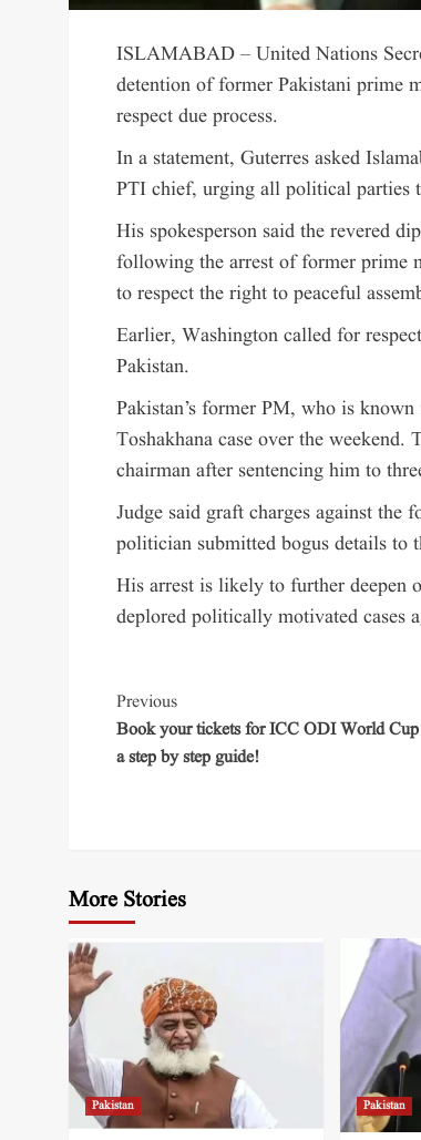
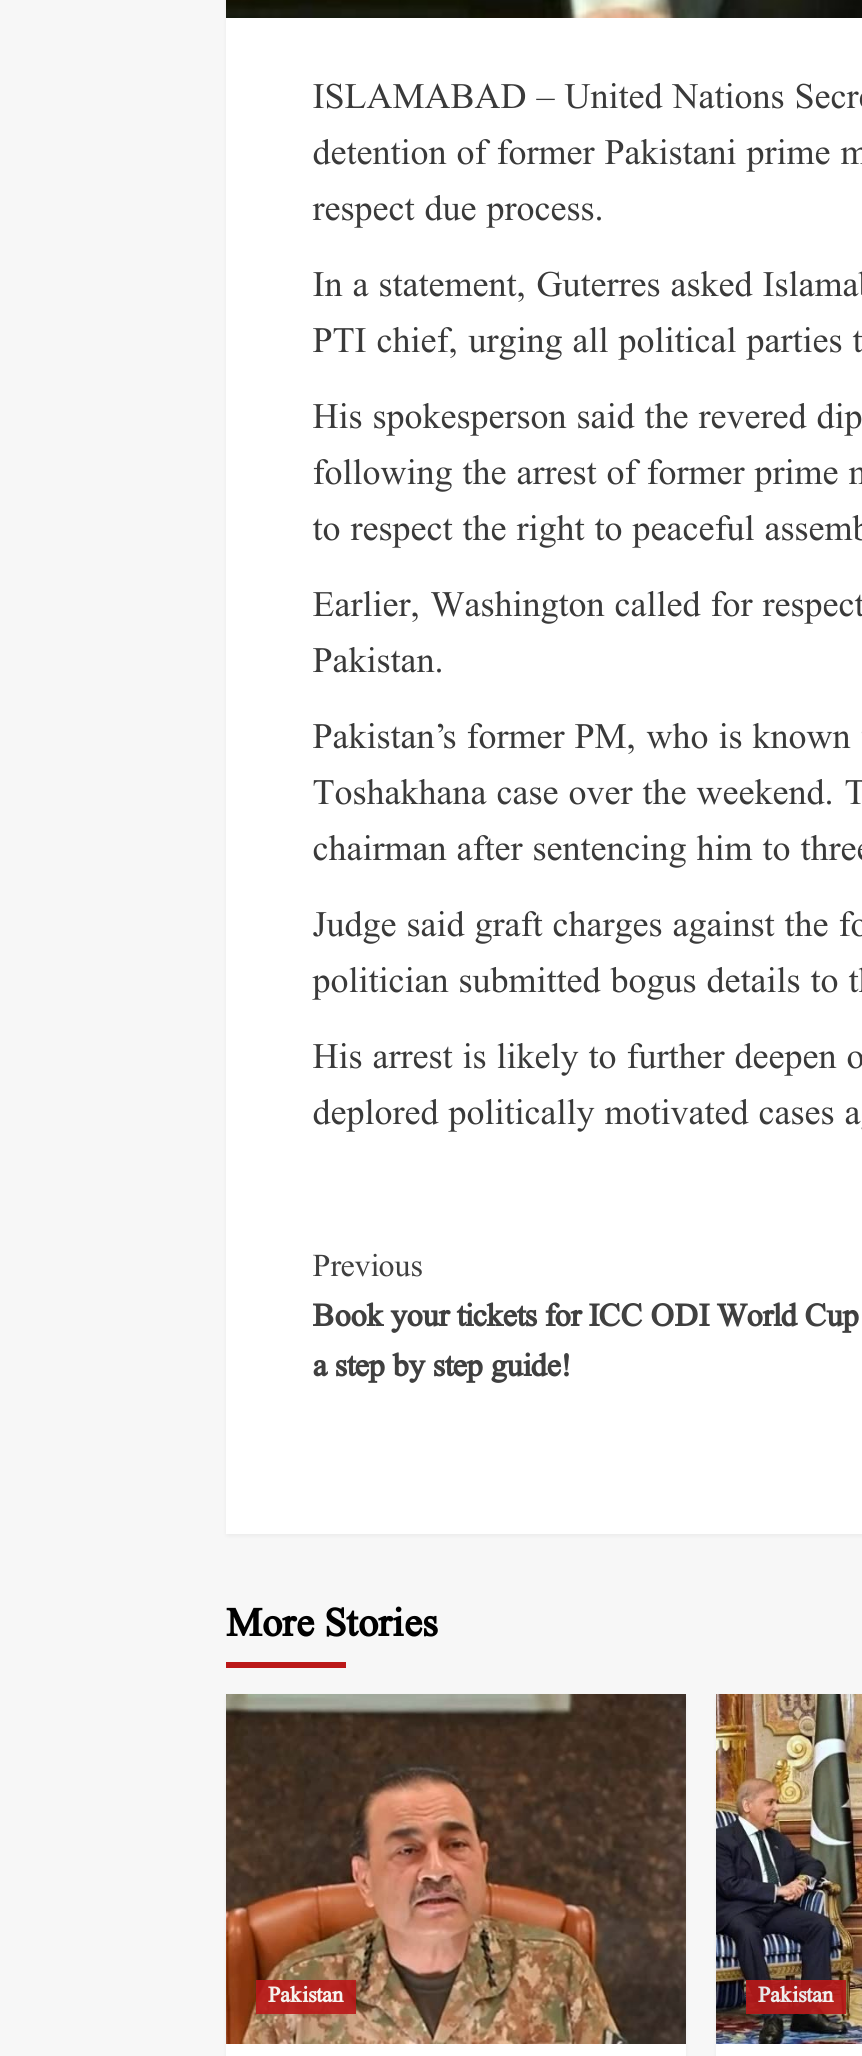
[68,938,324,1132] [image] -> [224,1692,688,2046] [image]
[340,938,418,1133] [image] -> [714,1692,856,2046] [image]

